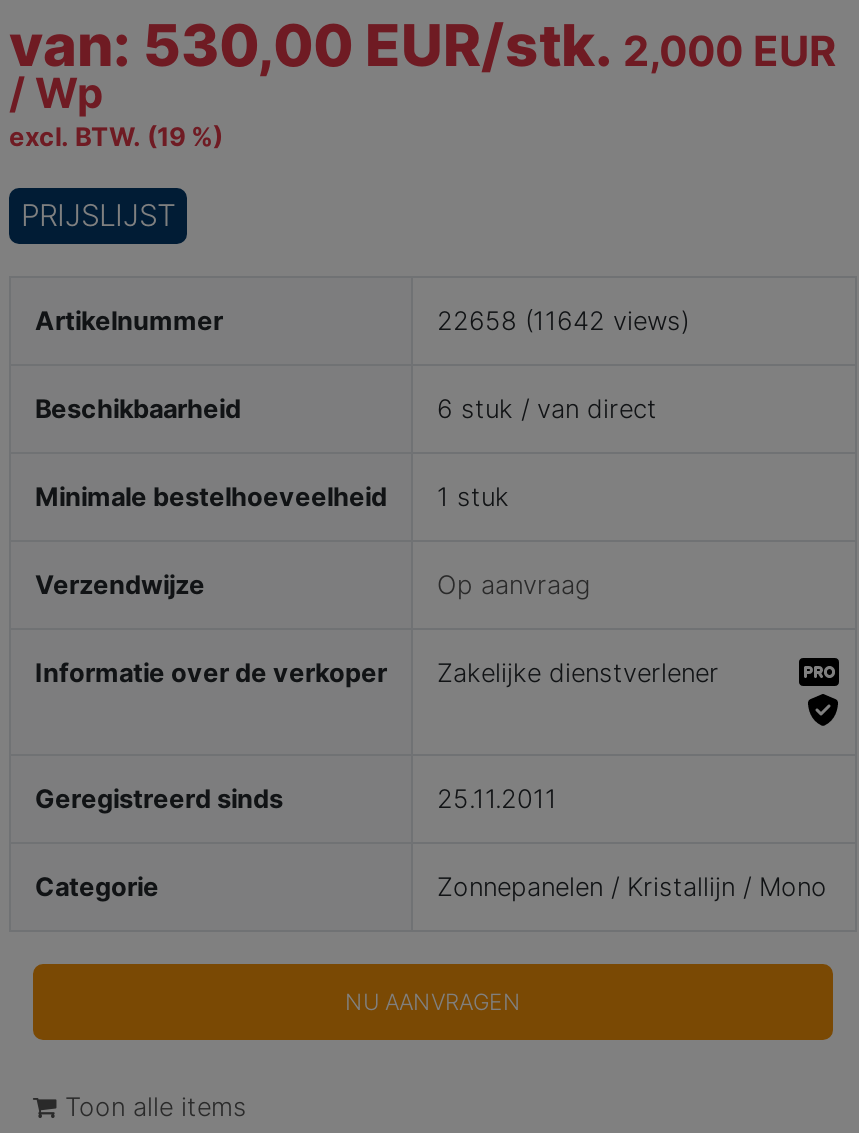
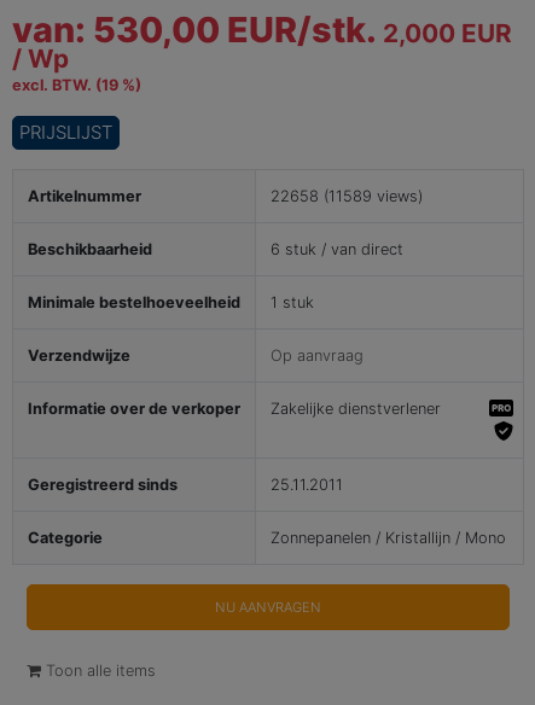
[437,305,689,335] 22658 (11642 views) -> [271,187,423,205] 22658 (11589 views)

